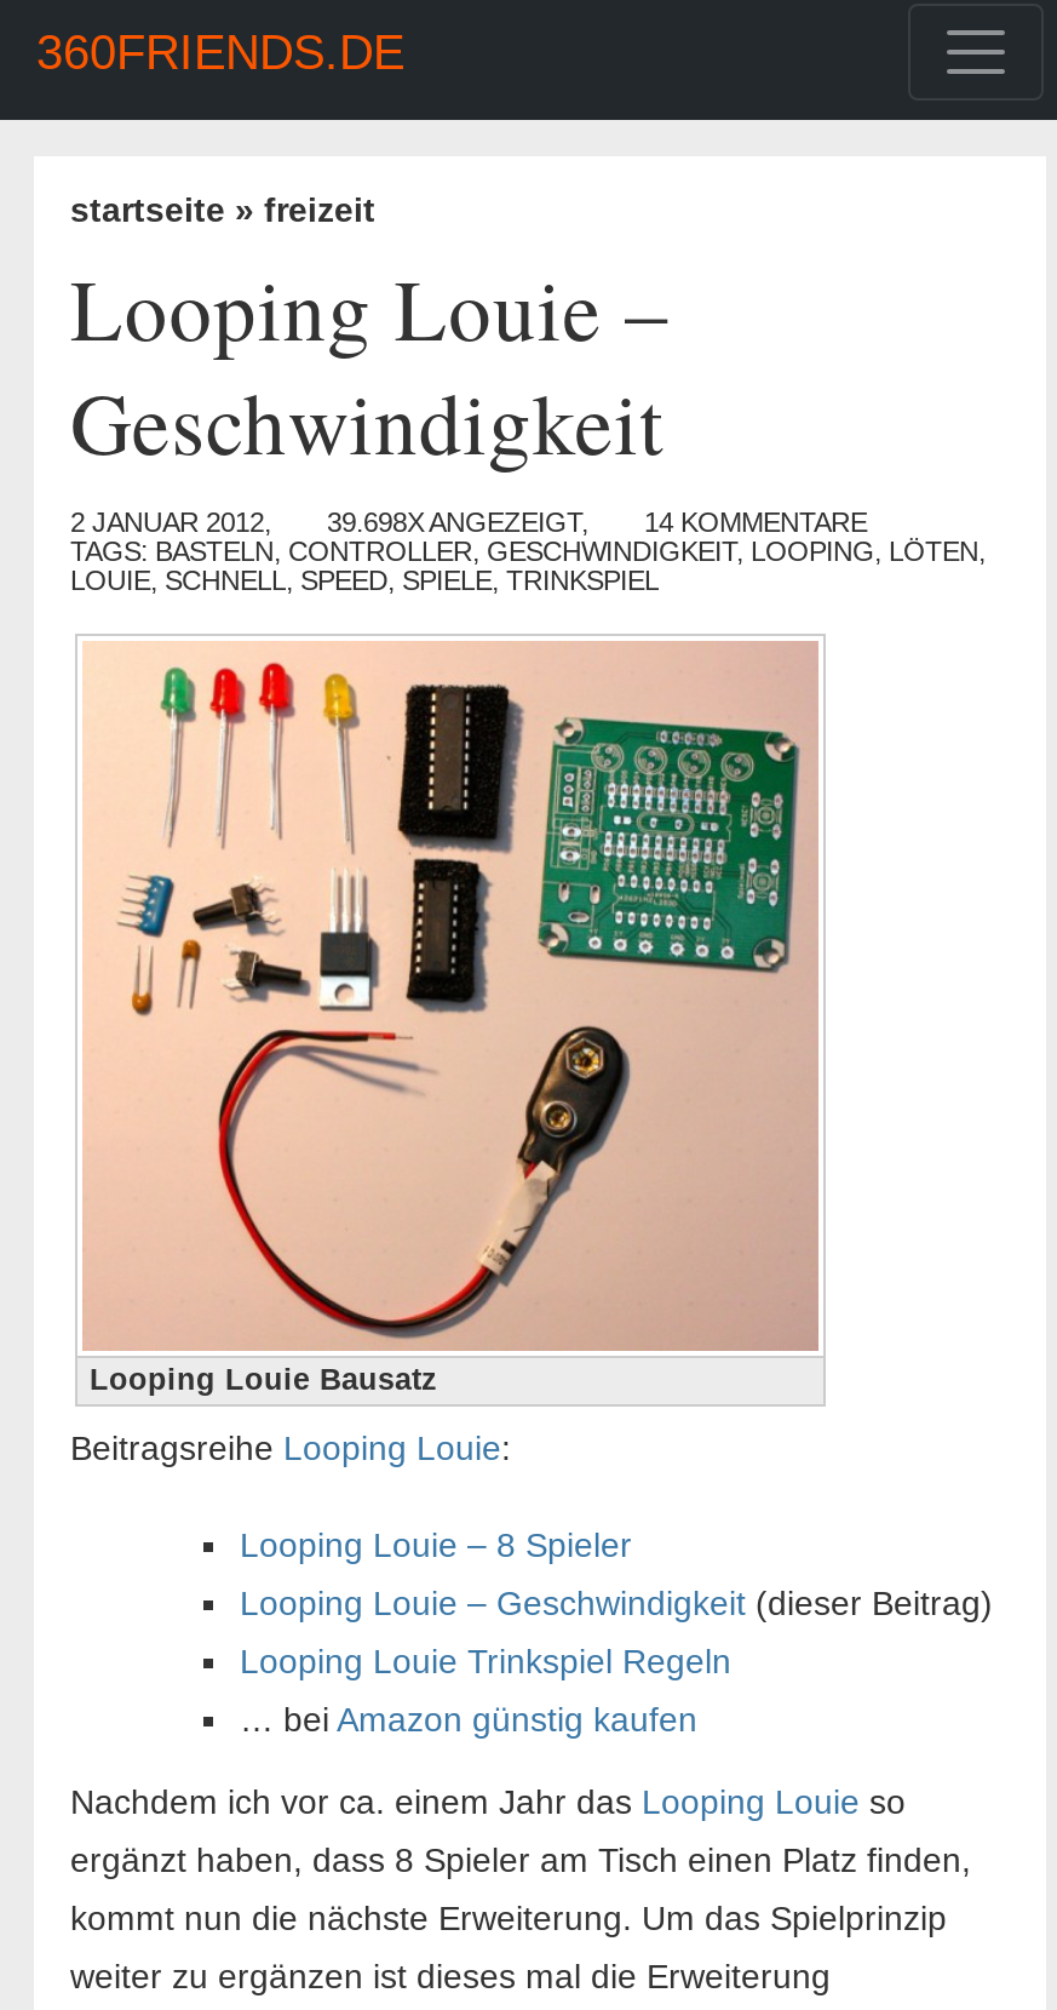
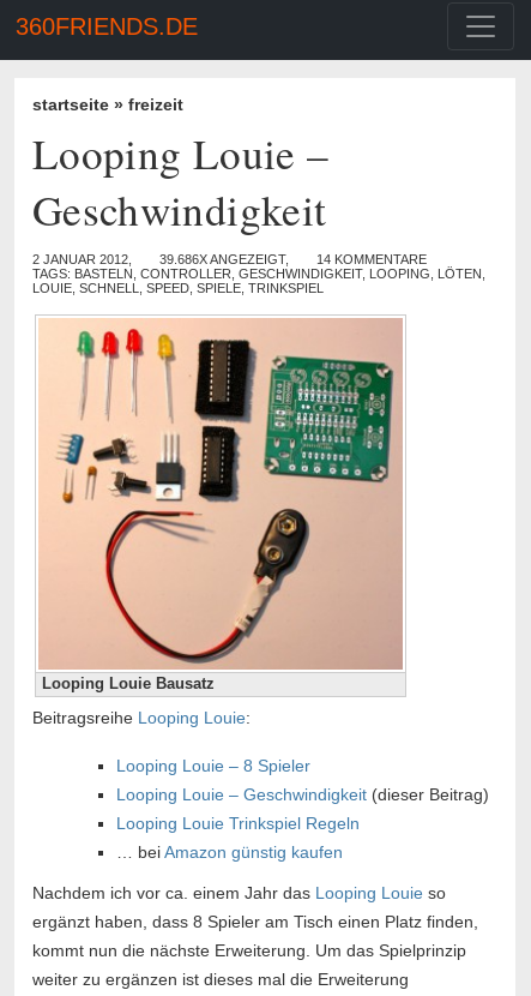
[70,508,867,537] 2 JANUAR 2012, 39.698X ANGEZEIGT, 14 KOMMENTARE -> [32,252,427,266] 2 JANUAR 2012, 39.686X ANGEZEIGT, 14 KOMMENTARE

